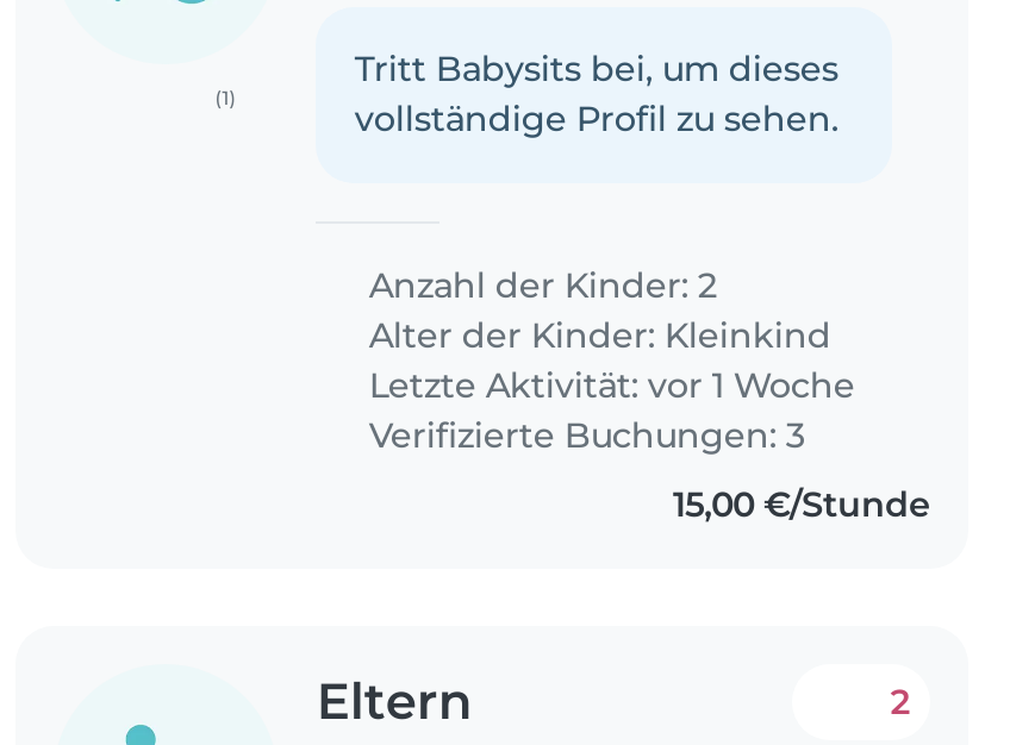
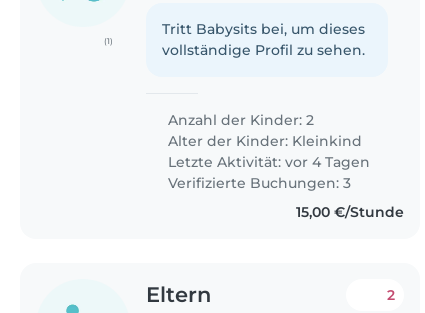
[359,363,855,406] Letzte Aktivität: vor 1 Woche -> [164,153,370,171] Letzte Aktivität: vor 4 Tagen

